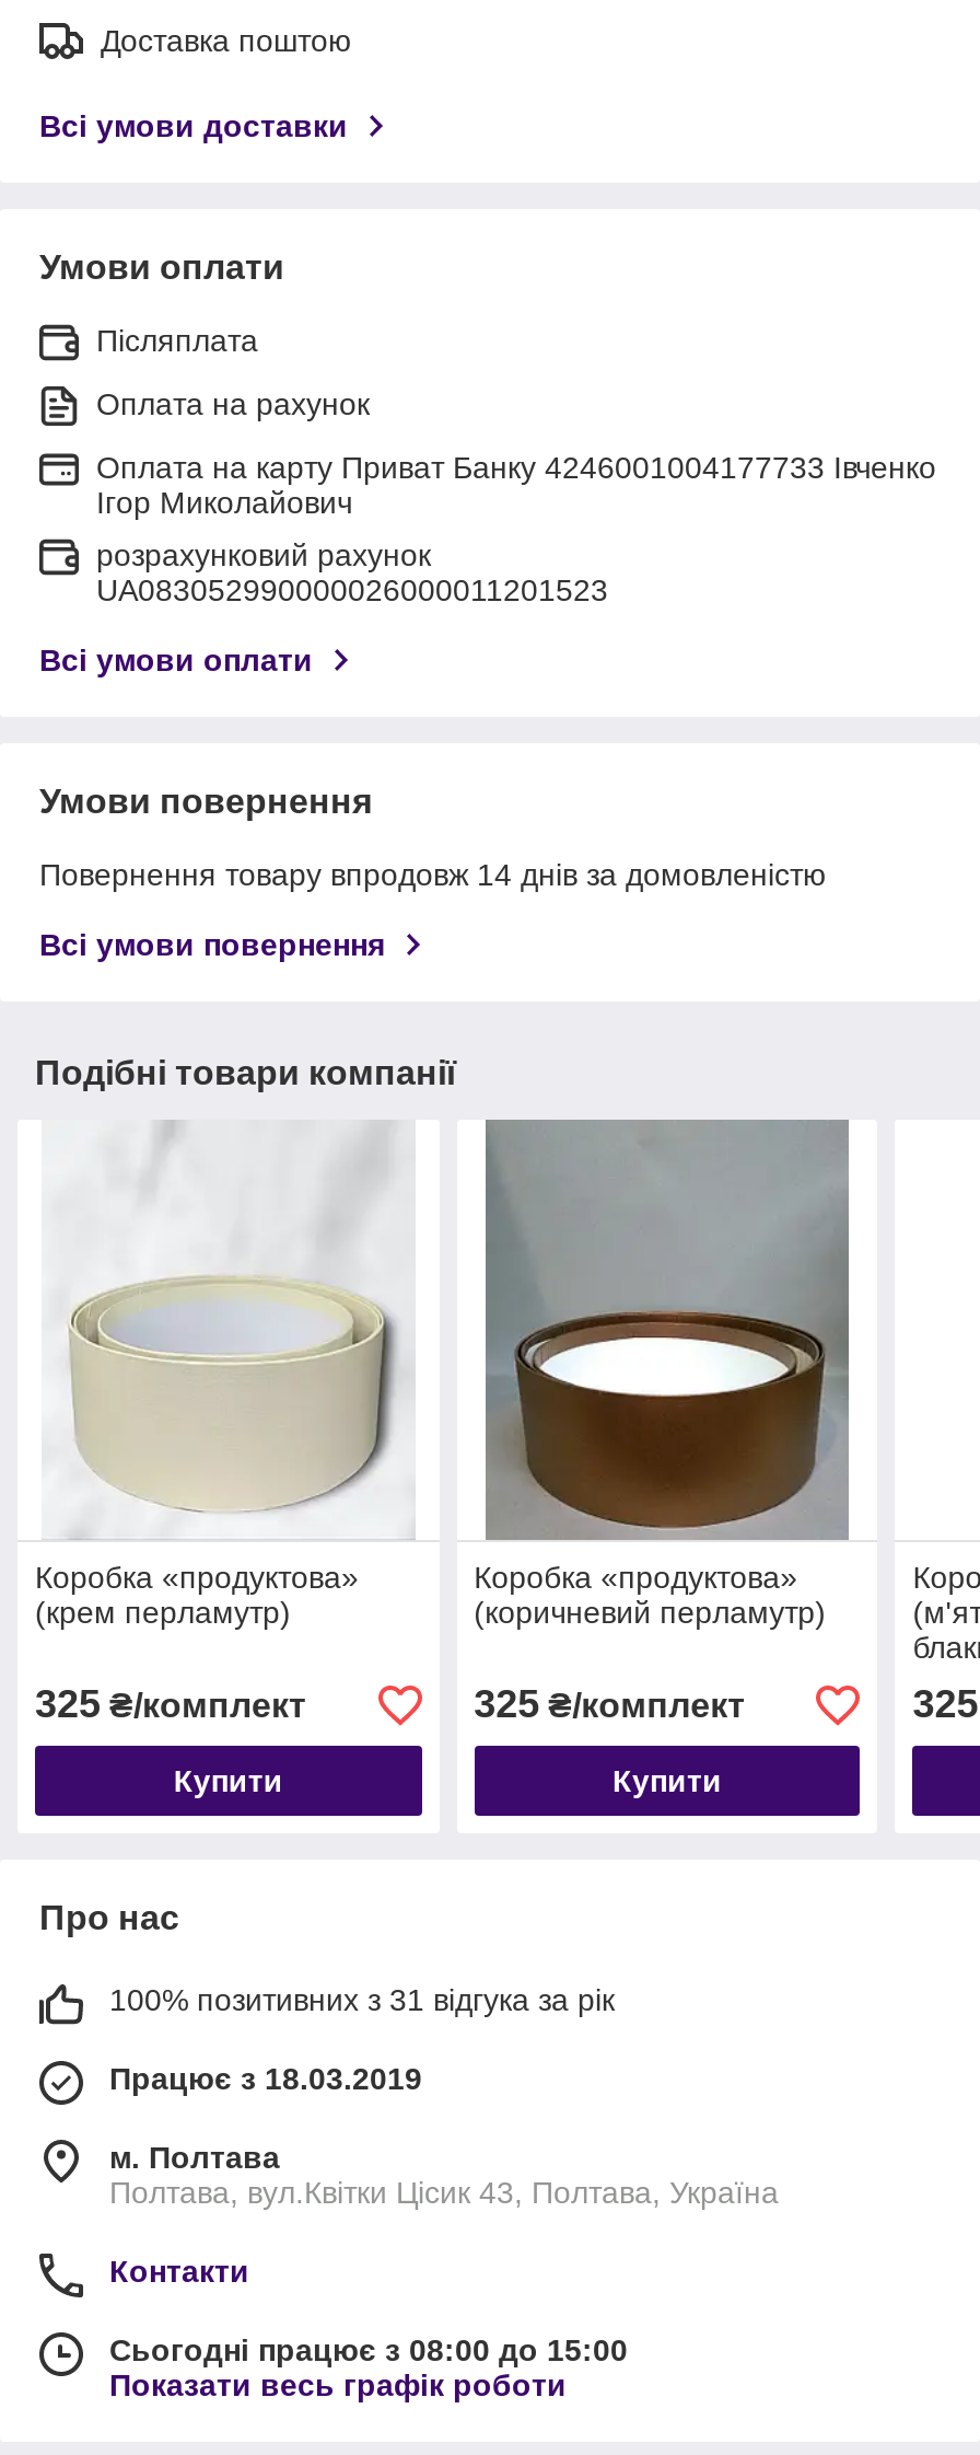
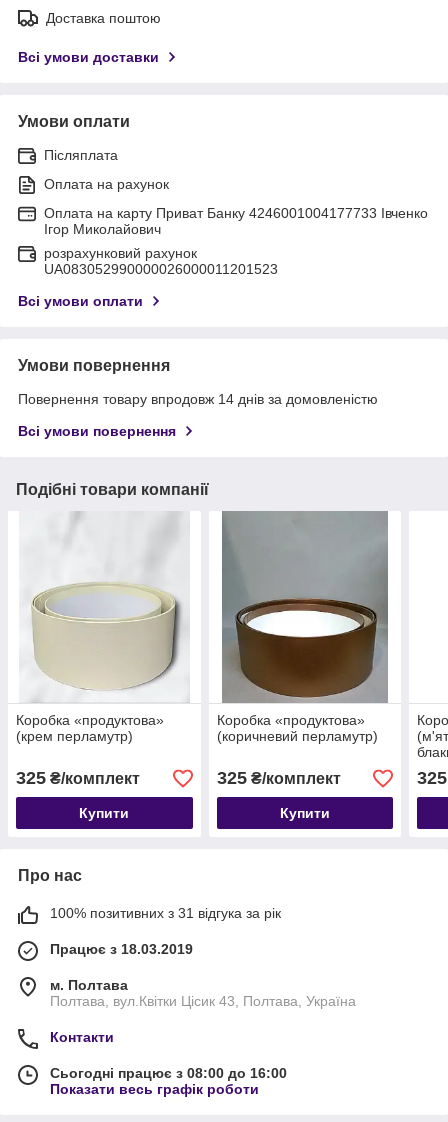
[109,2333,628,2368] Сьогодні працює з 08:00 до 15:00 -> [50,1065,287,1081] Сьогодні працює з 08:00 до 16:00

